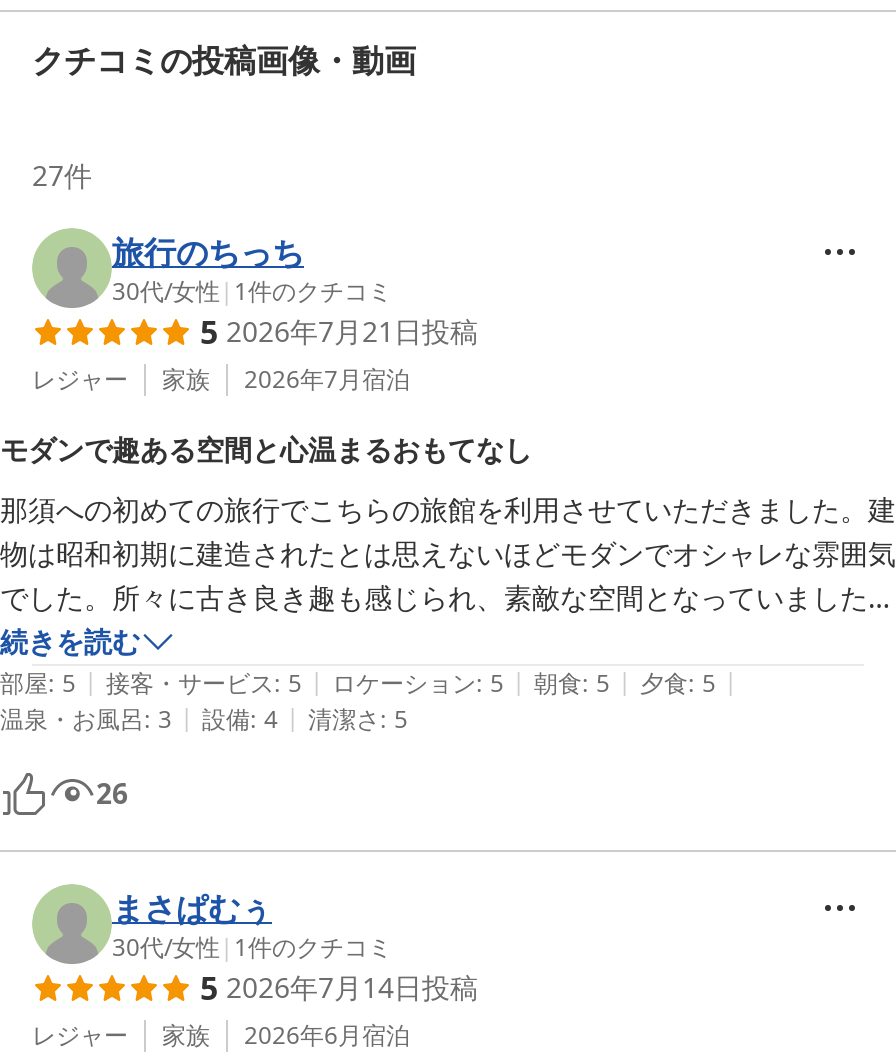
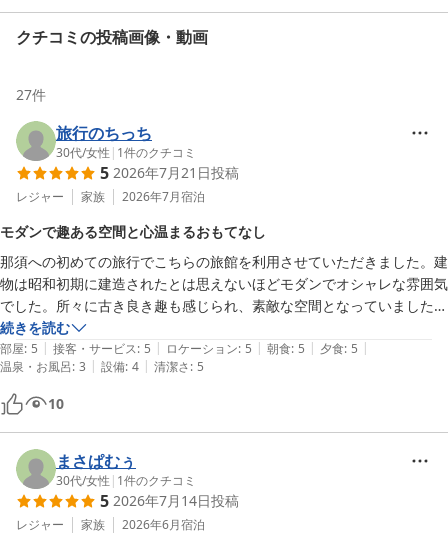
[96,774,128,812] 26 -> [48,394,64,413] 10

